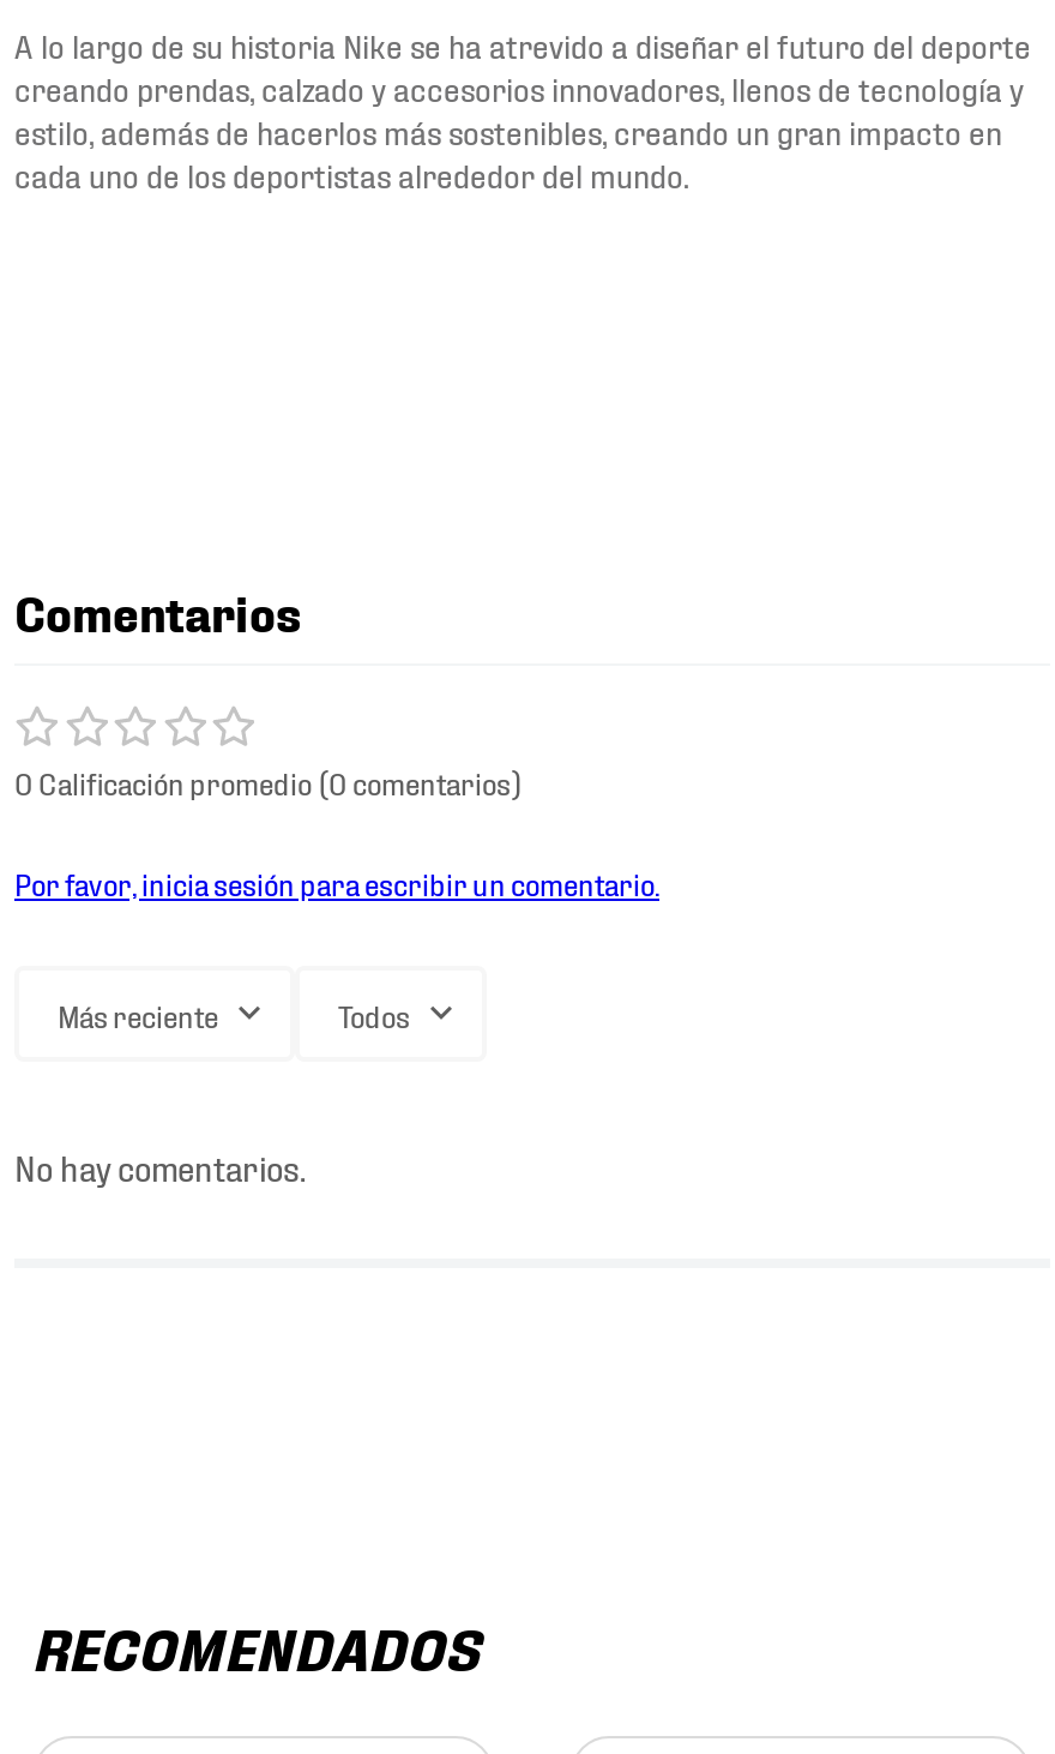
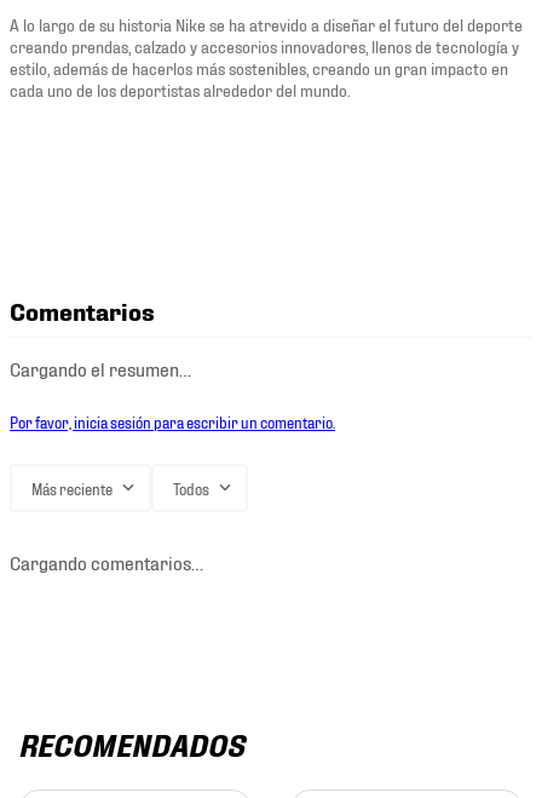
[14,763,520,801] 0 Calificación promedio (0 comentarios) -> [10,356,191,379] Cargando el resumen…
[14,1144,307,1187] No hay comentarios. -> [10,550,203,573] Cargando comentarios…

